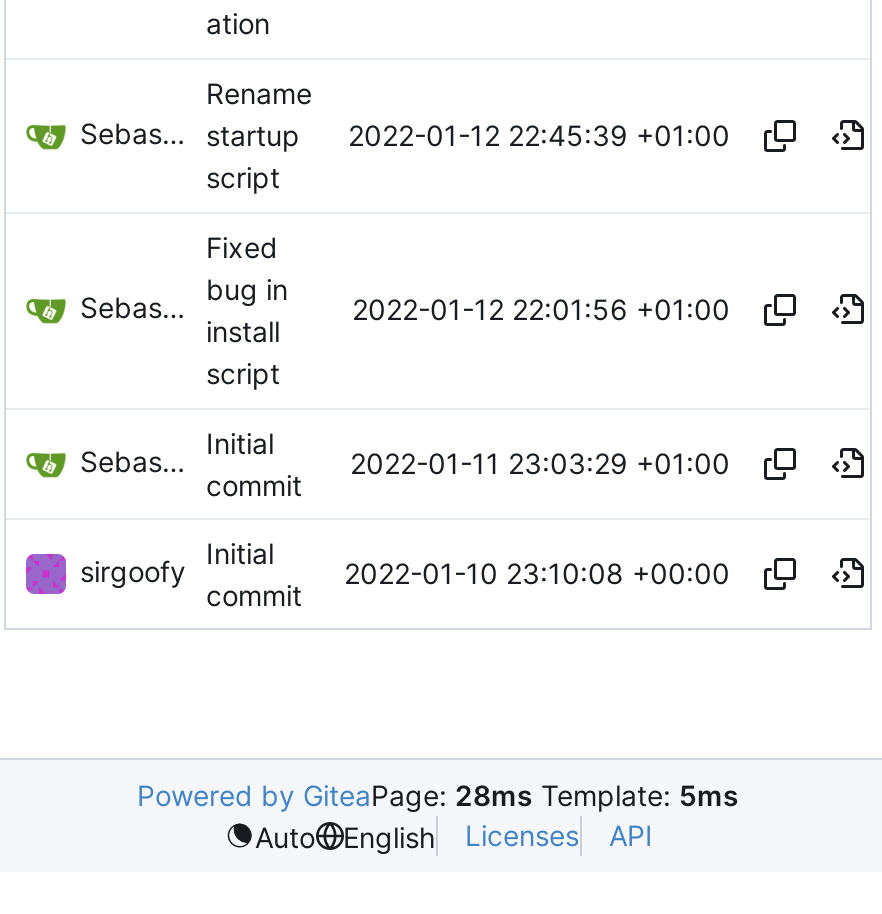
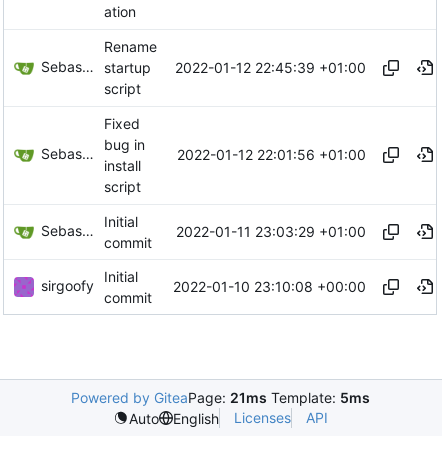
[137,778,739,812] Powered by GiteaPage: 28ms Template: 5ms -> [70,389,369,406] Powered by GiteaPage: 21ms Template: 5ms

